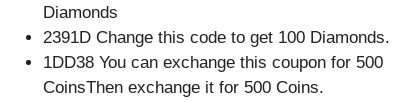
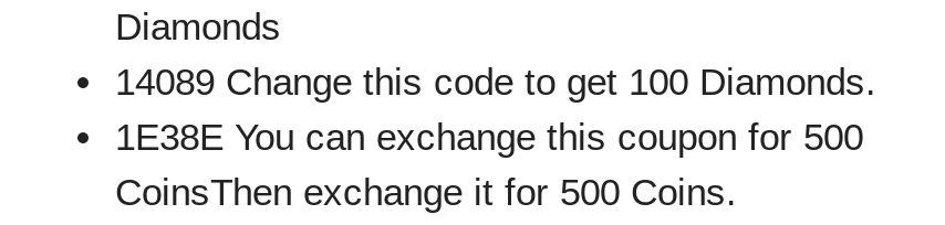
[43,28,390,47] 2391D Change this code to get 100 Diamonds. -> [115,62,876,104] 14089 Change this code to get 100 Diamonds.
[43,53,383,72] 1DD38 You can exchange this coupon for 500 -> [115,117,863,159] 1E38E You can exchange this coupon for 500

